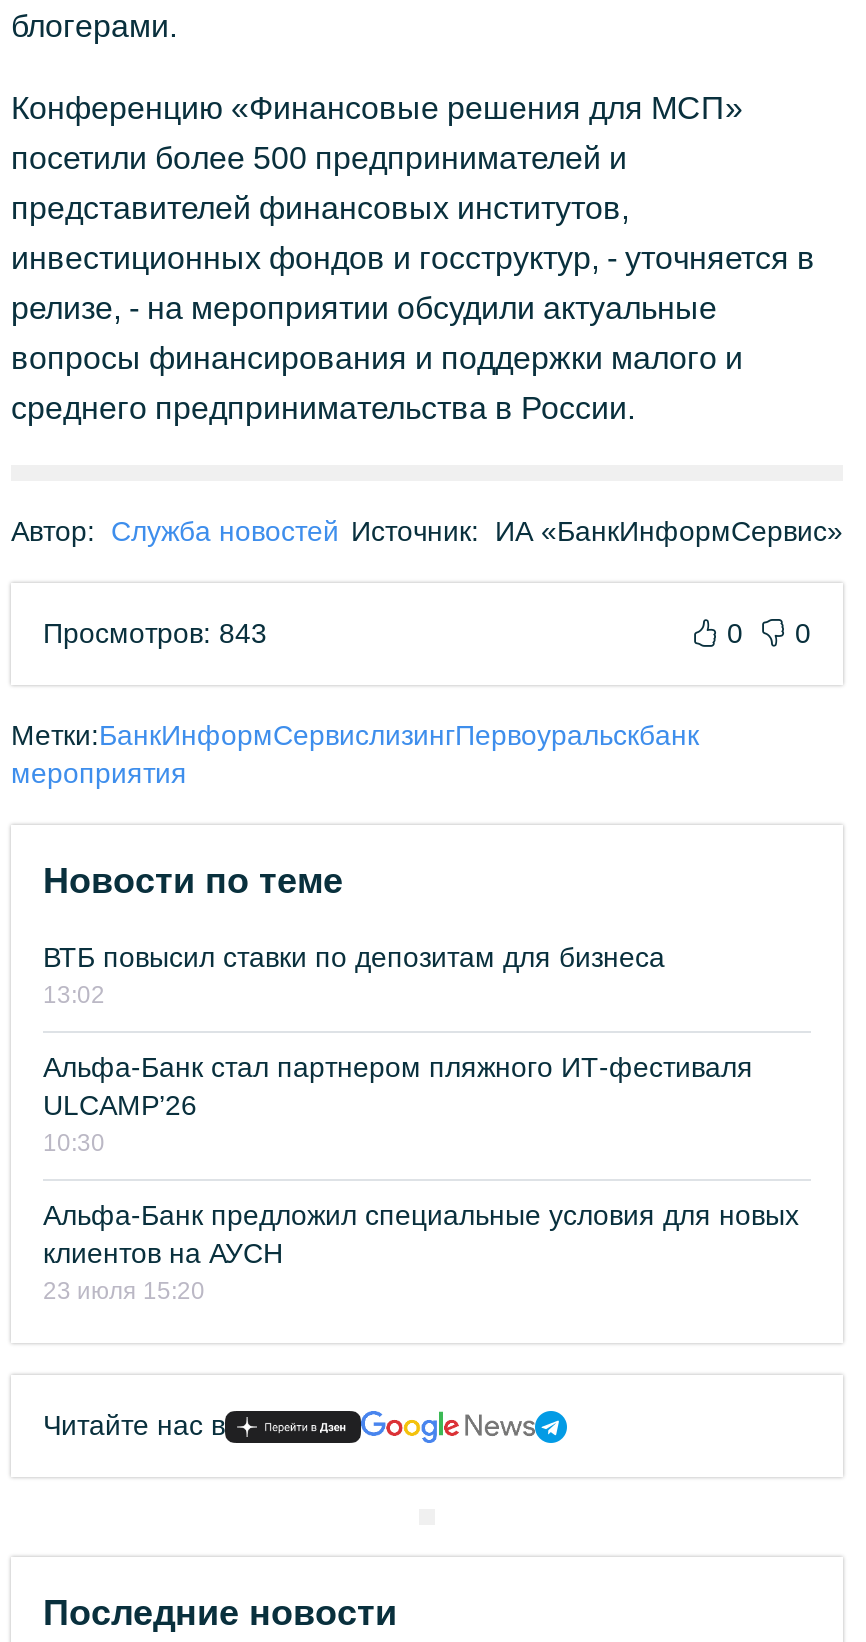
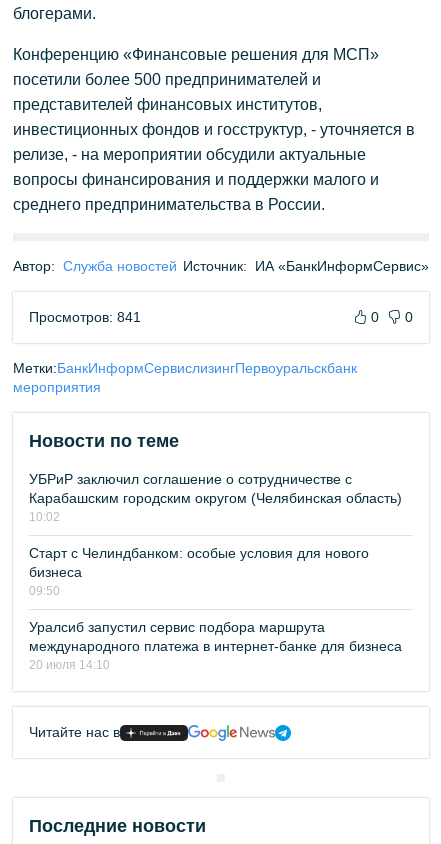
[43,617,267,649] Просмотров: 843 -> [29,309,141,325] Просмотров: 841
[43,941,665,1009] ВТБ повысил ставки по депозитам для бизнеса | 13:02 -> [29,471,402,524] УБРиР заключил соглашение о сотрудничестве с | Карабашским городским округом (Челябинская область) | 10:02
[43,1051,753,1157] Альфа-Банк стал партнером пляжного ИТ-фестиваля | ULCAMP’26 | 10:30 -> [29,545,369,598] Старт с Челиндбанком: особые условия для нового | бизнеса | 09:50
[43,1199,799,1305] Альфа-Банк предложил специальные условия для новых | клиентов на АУСН | 23 июля 15:20 -> [29,619,402,672] Уралсиб запустил сервис подбора маршрута | международного платежа в интернет-банке для бизнеса | 20 июля 14:10

